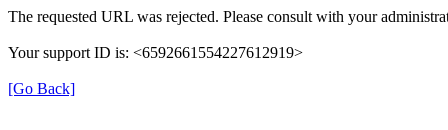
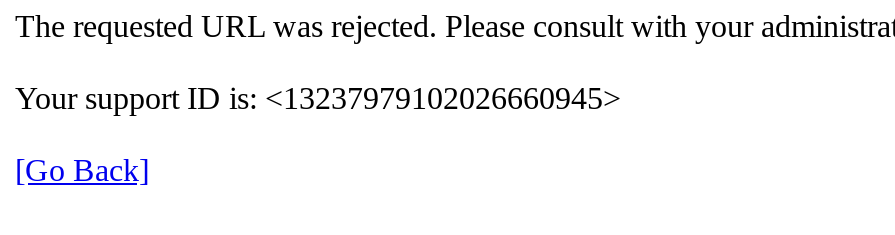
[8,44,303,61] Your support ID is: <6592661554227612919> -> [15,81,621,115] Your support ID is: <13237979102026660945>

